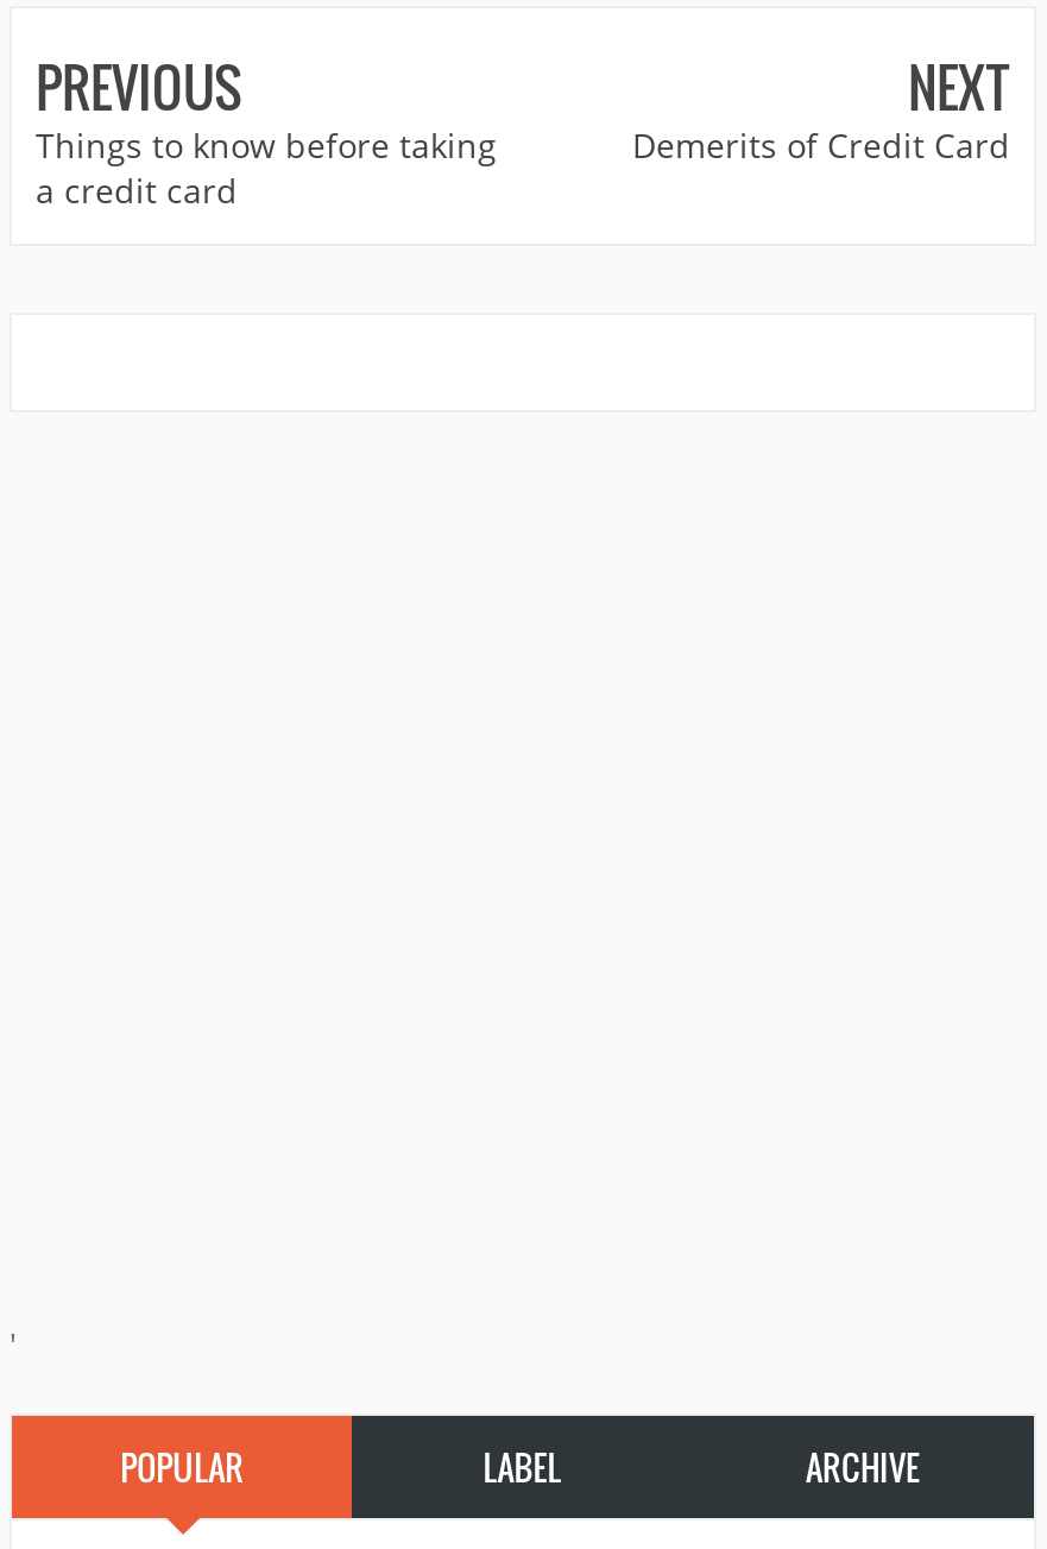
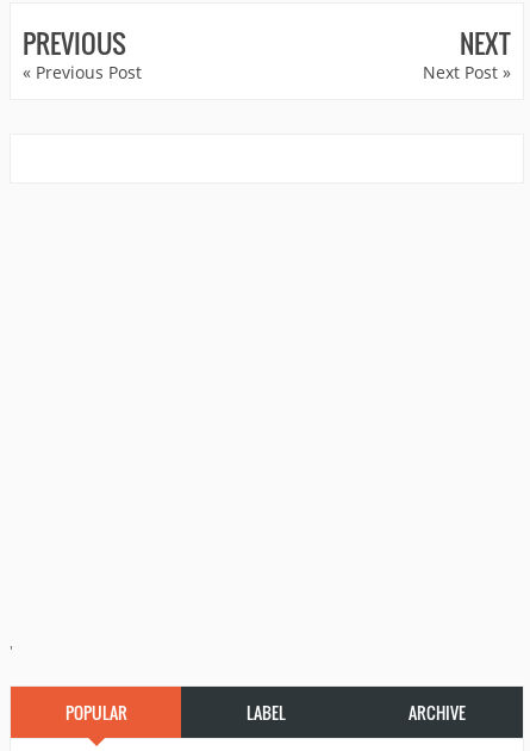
[36,123,497,214] Things to know before taking | a credit card -> [23,61,142,84] « Previous Post
[632,123,1010,168] Demerits of Credit Card -> [423,61,511,84] Next Post »

